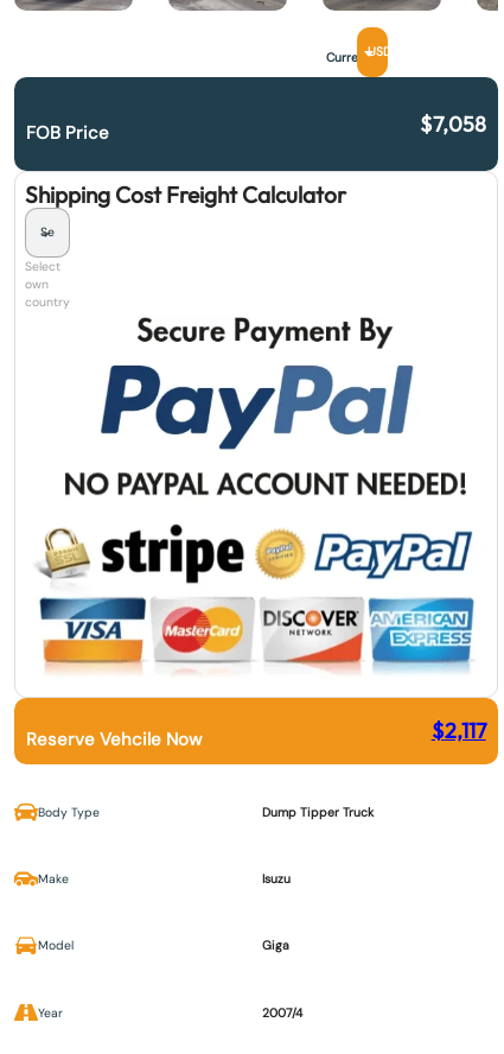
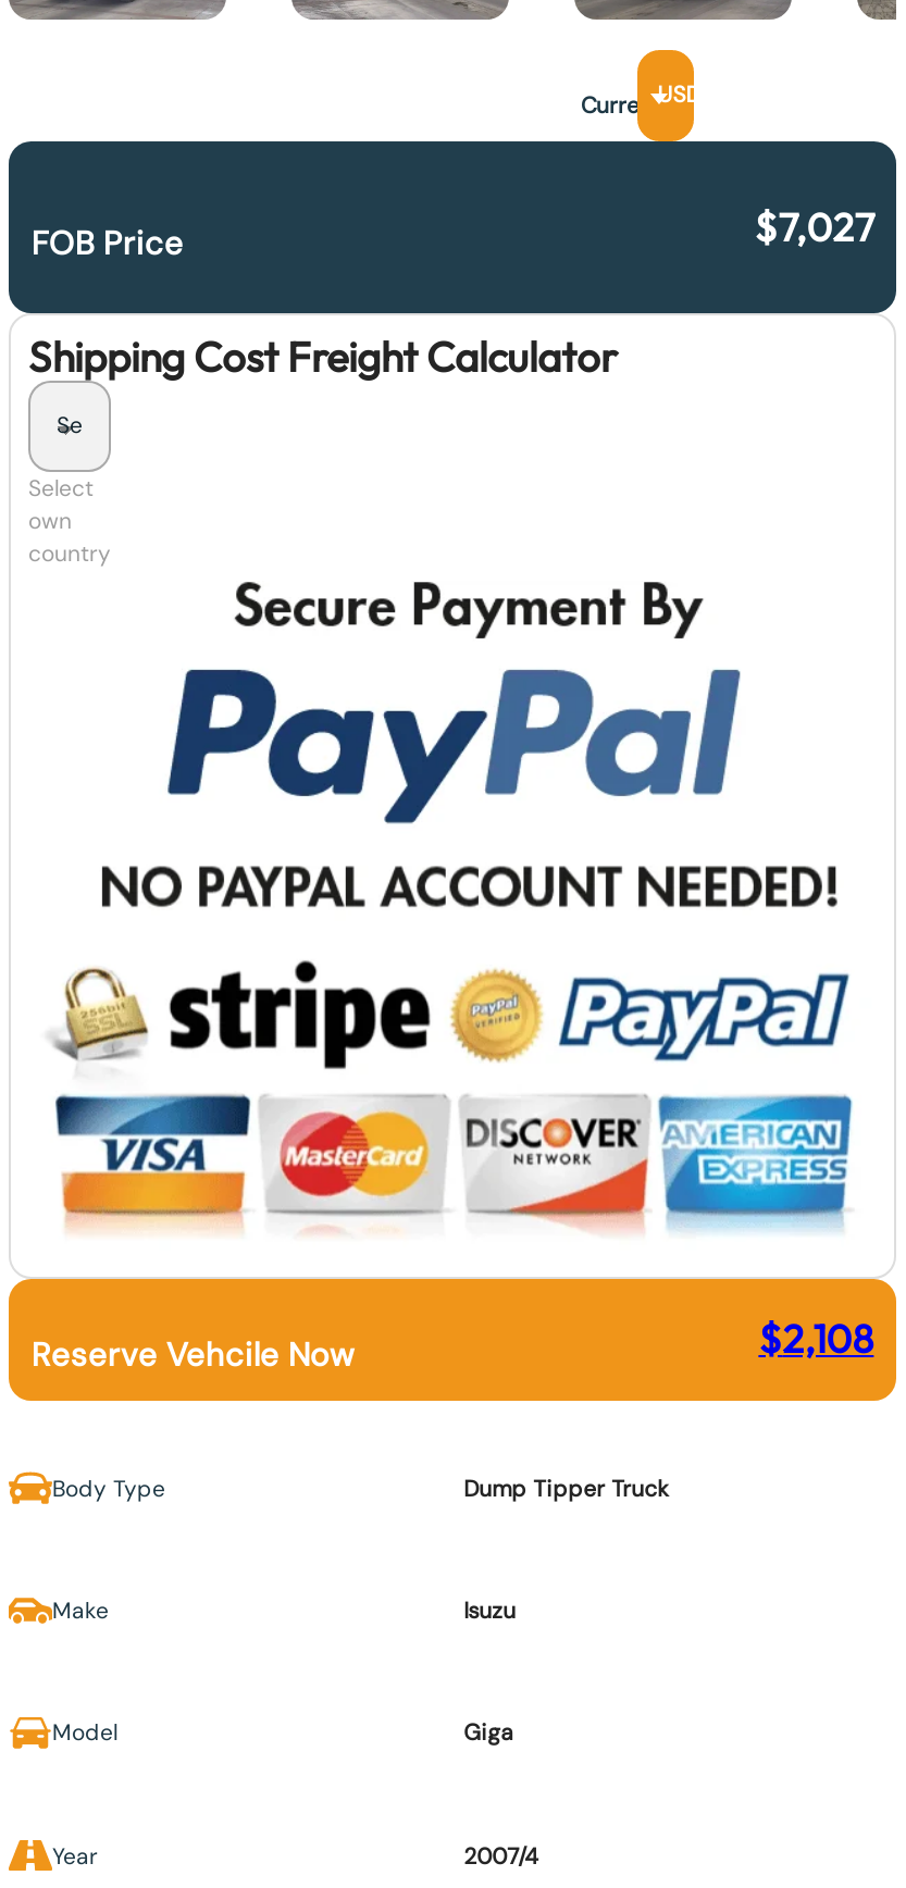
[419,110,486,138] $7,058 -> [754,202,874,252] $7,027
[431,717,486,744] $2,117 -> [759,1314,874,1364] $2,108

